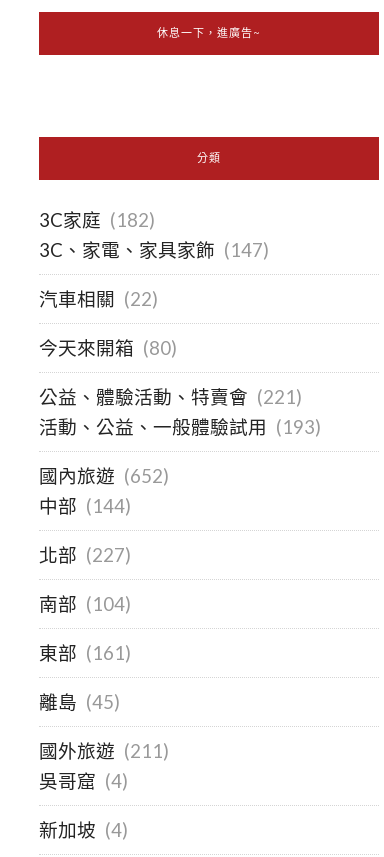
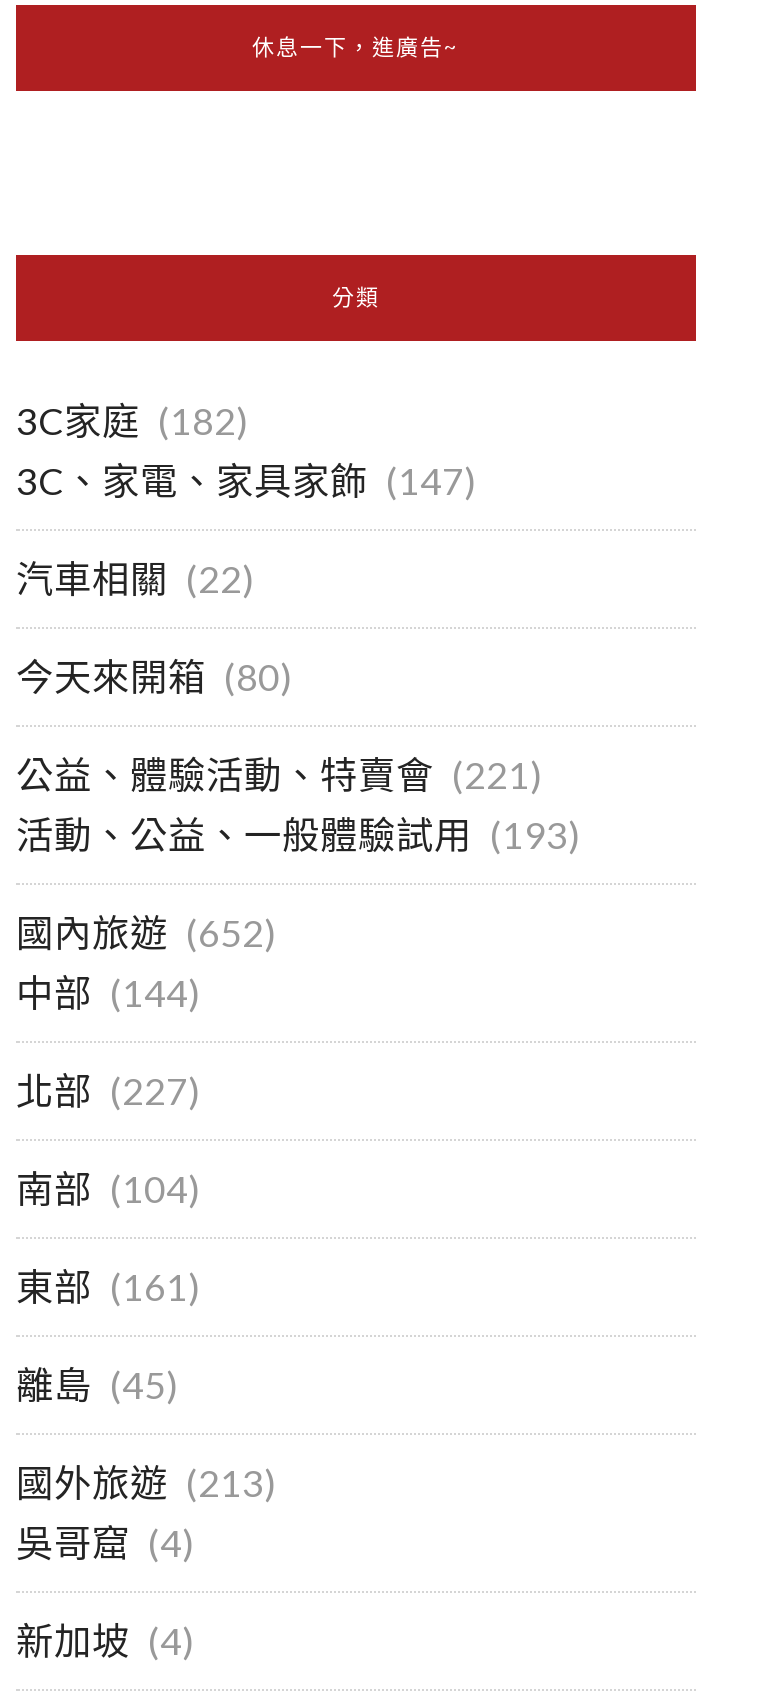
[39,740,169,762] 國外旅遊 (211) -> [16,1462,276,1506] 國外旅遊 (213)

